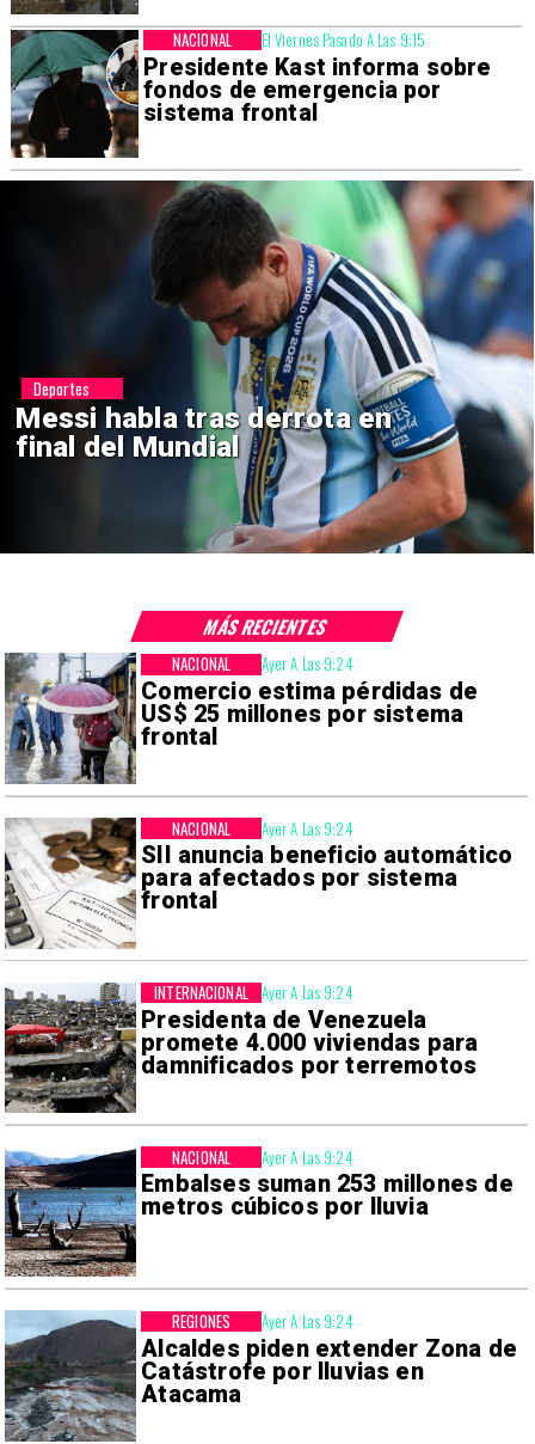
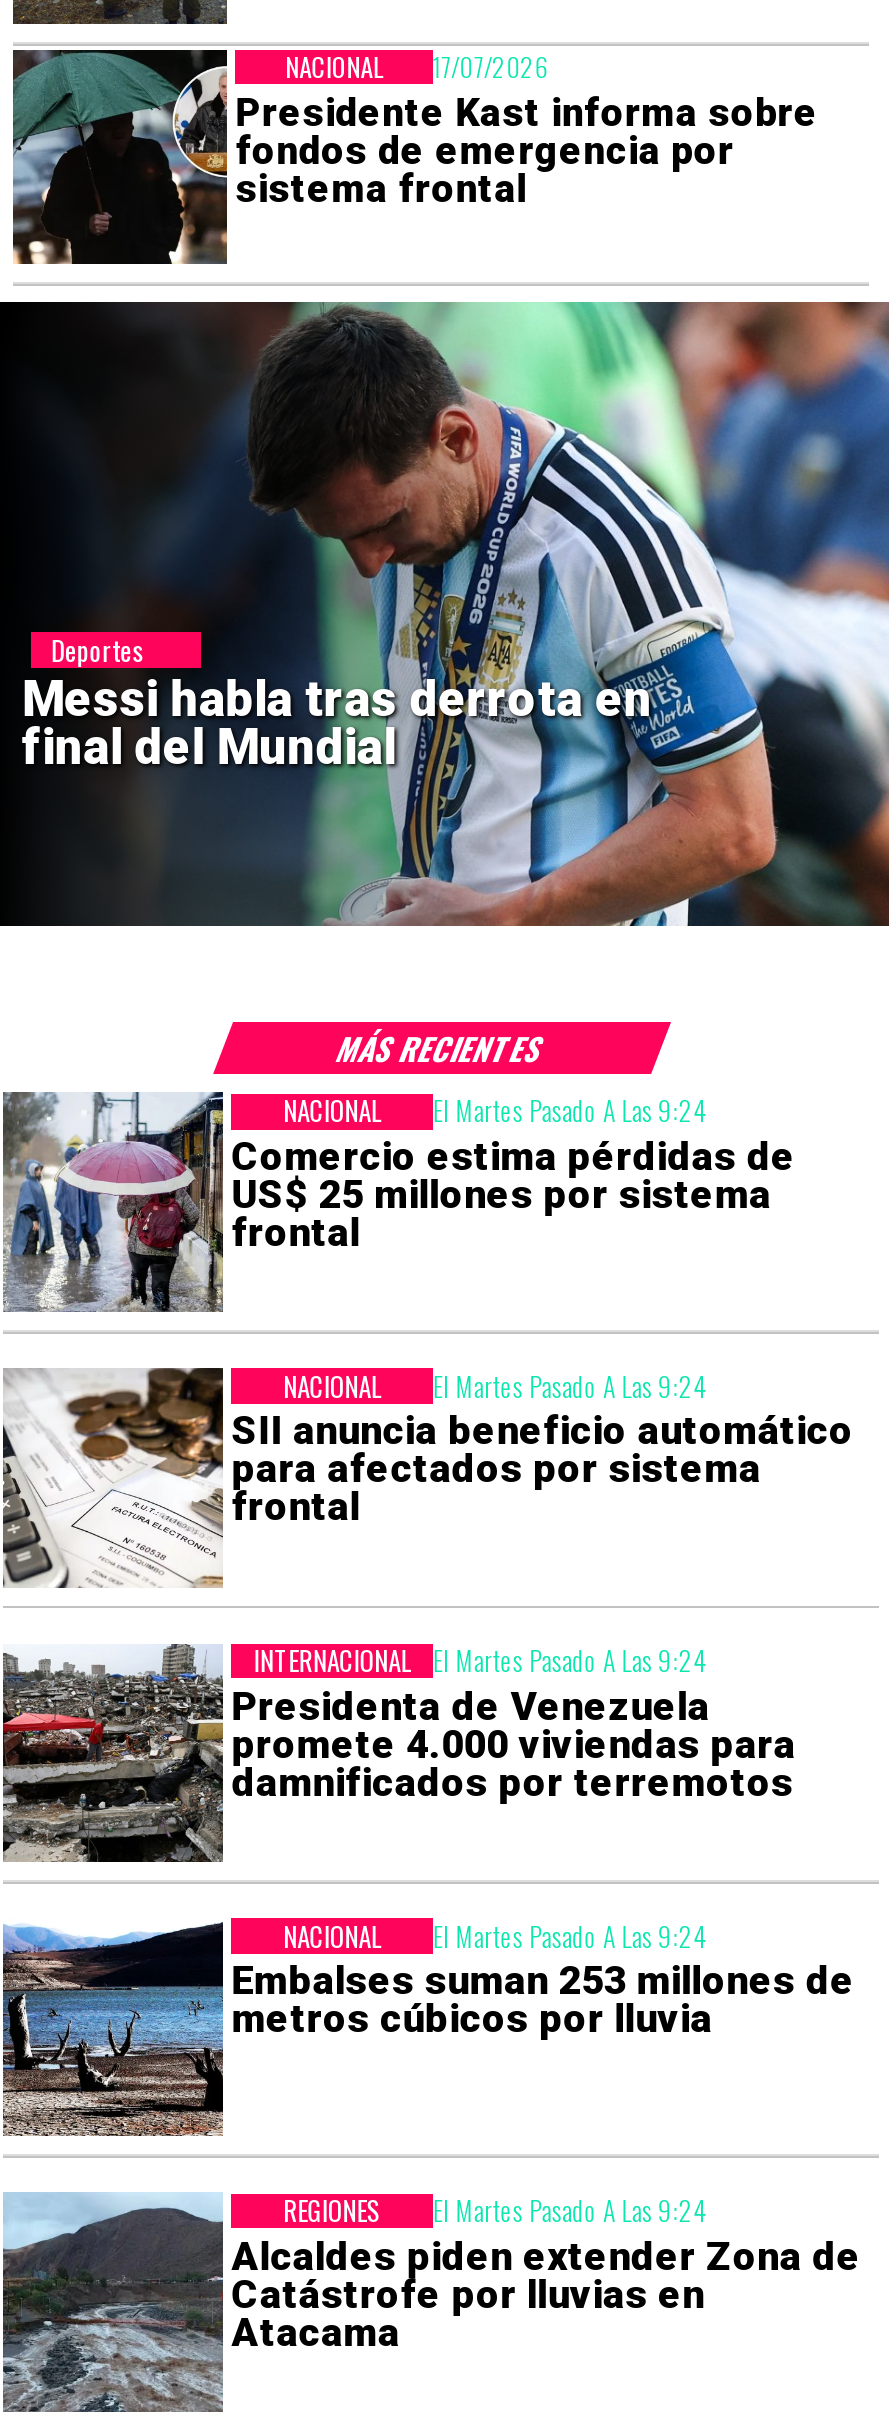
[261,29,425,52] El Viernes Pasado A Las 9:15 -> [432,49,549,87] 17/07/2026
[261,652,353,676] Ayer A Las 9:24 -> [433,1091,707,1131] El Martes Pasado A Las 9:24
[261,816,353,840] Ayer A Las 9:24 -> [433,1365,707,1405] El Martes Pasado A Las 9:24
[261,980,353,1004] Ayer A Las 9:24 -> [433,1640,707,1680] El Martes Pasado A Las 9:24
[261,1145,353,1169] Ayer A Las 9:24 -> [433,1915,707,1955] El Martes Pasado A Las 9:24
[261,1309,353,1333] Ayer A Las 9:24 -> [433,2190,707,2230] El Martes Pasado A Las 9:24

